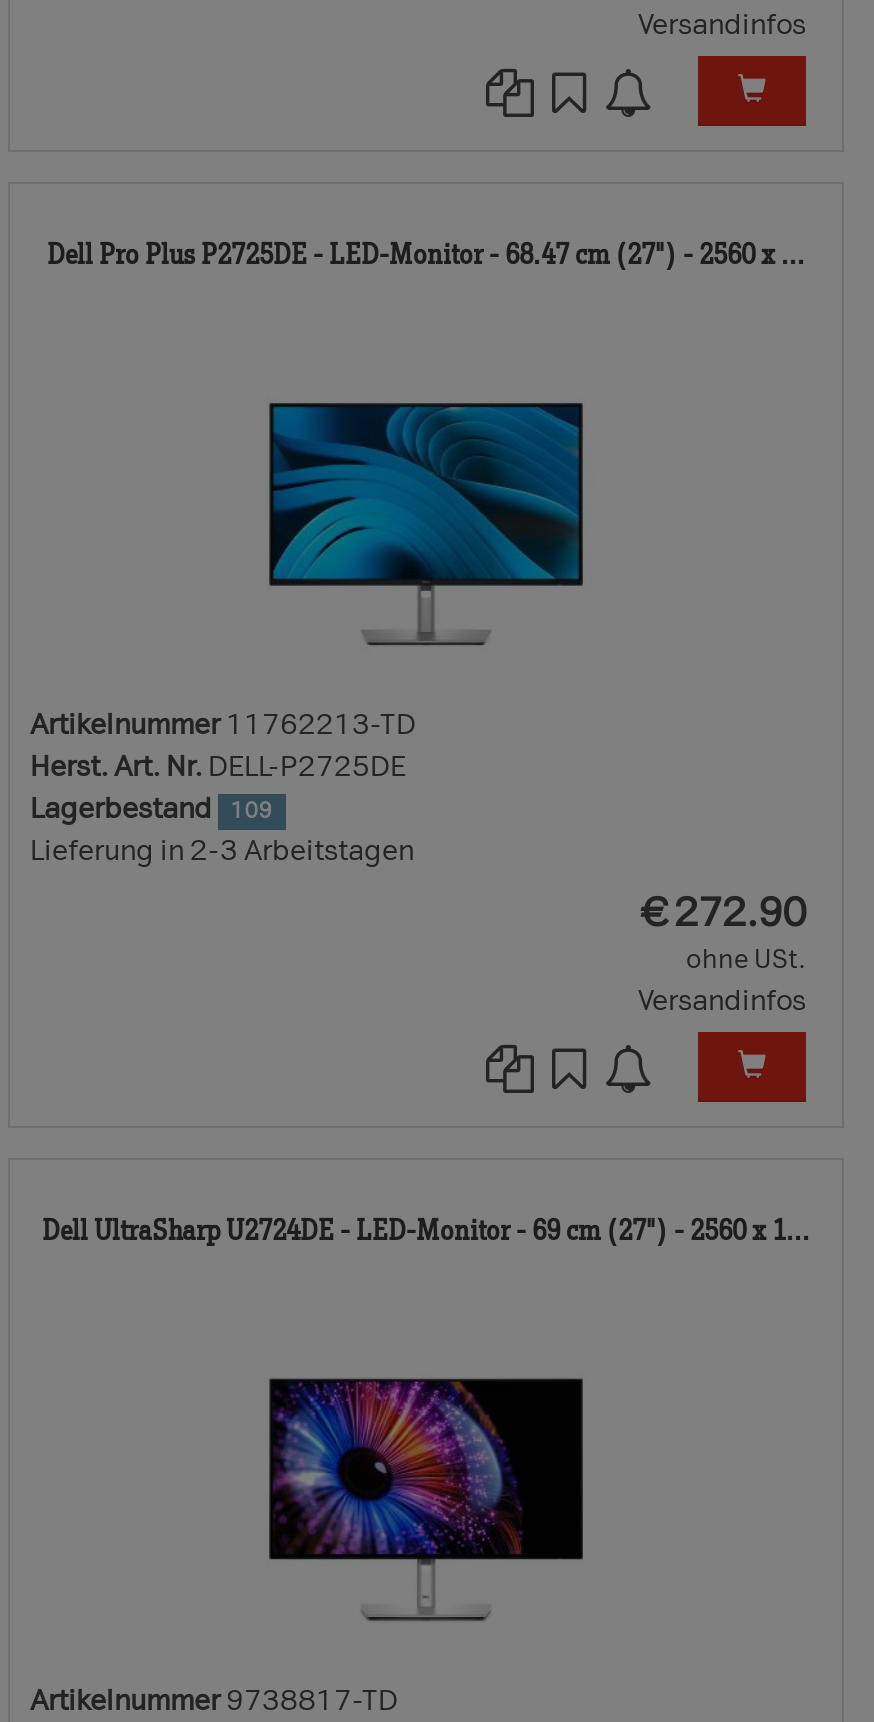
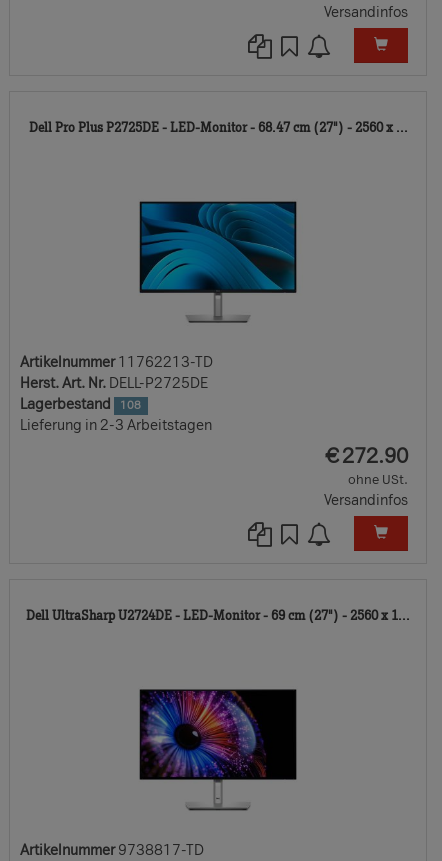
[30,792,273,826] Lagerbestand 109 -> [20,396,141,413] Lagerbestand 108

